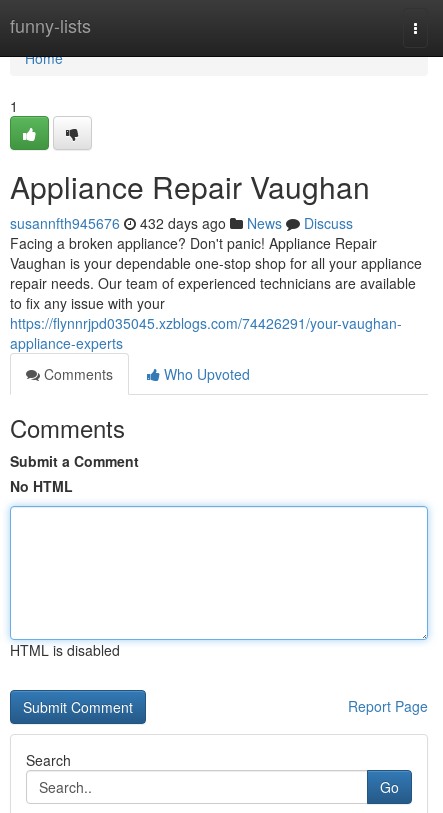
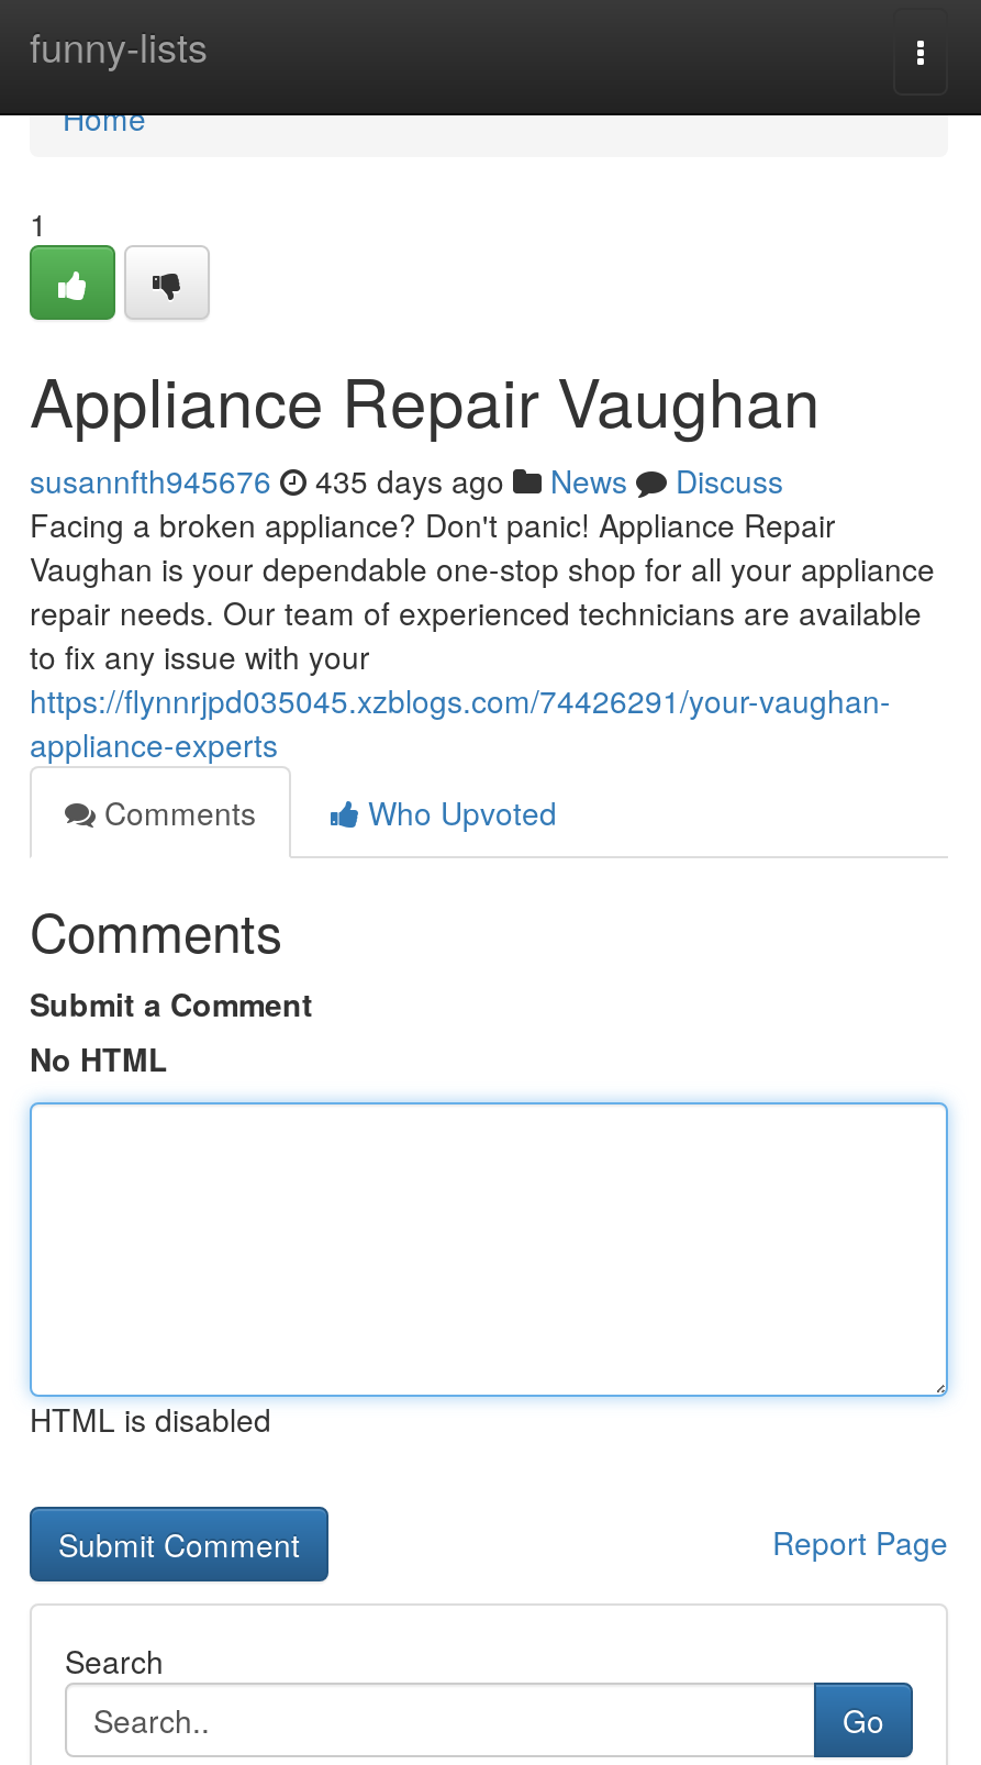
[10,213,353,233] susannfth945676 432 days ago News Discuss -> [30,458,783,502] susannfth945676 435 days ago News Discuss

